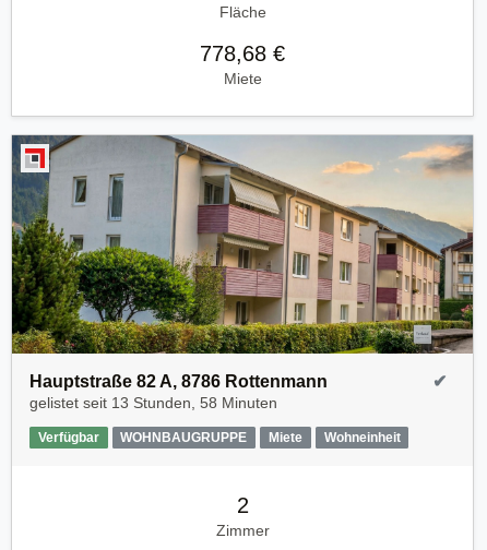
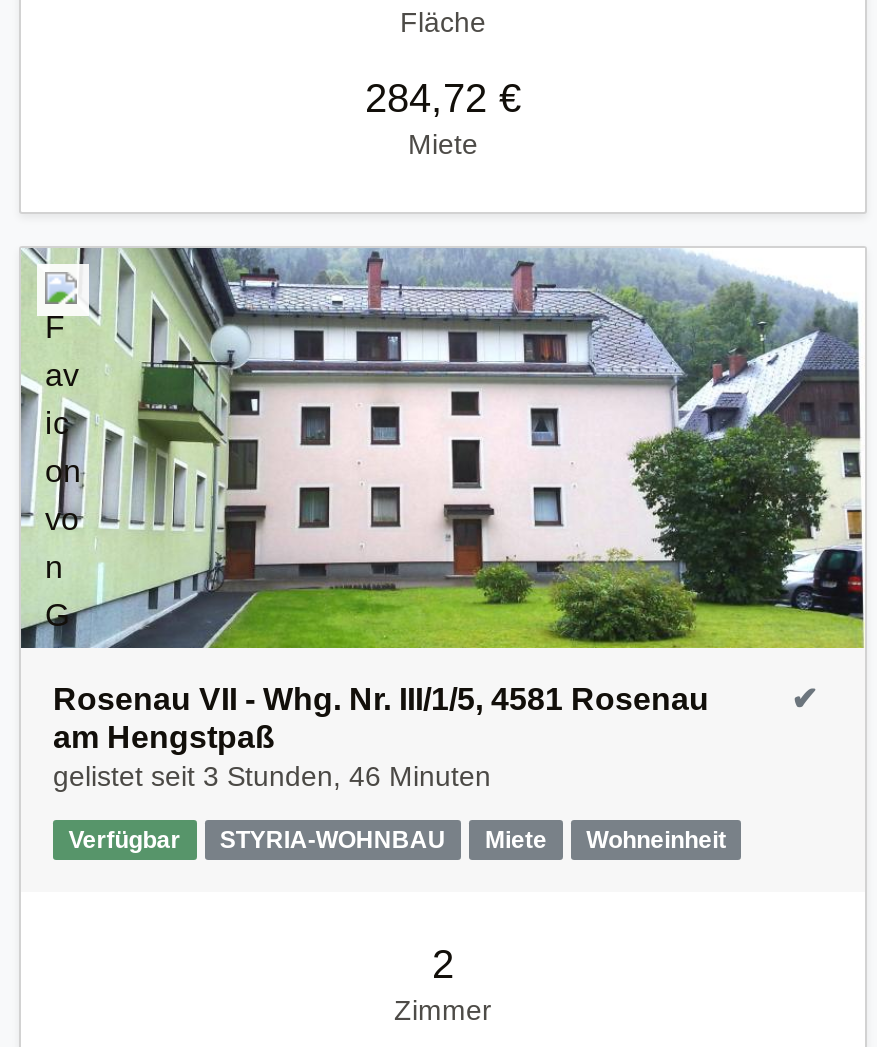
[200,41,285,65] 778,68 € -> [365,75,521,119] 284,72 €
[11,134,474,411] [image] | Hauptstraße 82 A, 8786 Rottenmann | gelistet seit 13 Stunden, 58 Minuten -> [19,246,865,791] [image] | Rosenau VII - Whg. Nr. III/1/5, 4581 Rosenau | am Hengstpaß | gelistet seit 3 Stunden, 46 Minuten
[121,430,247,445] WOHNBAUGRUPPE -> [220,826,446,854] STYRIA-WOHNBAU

